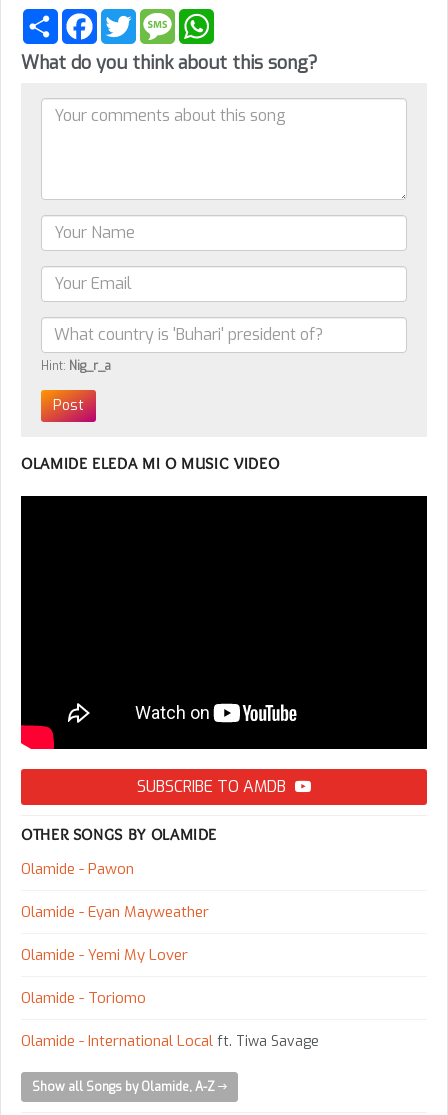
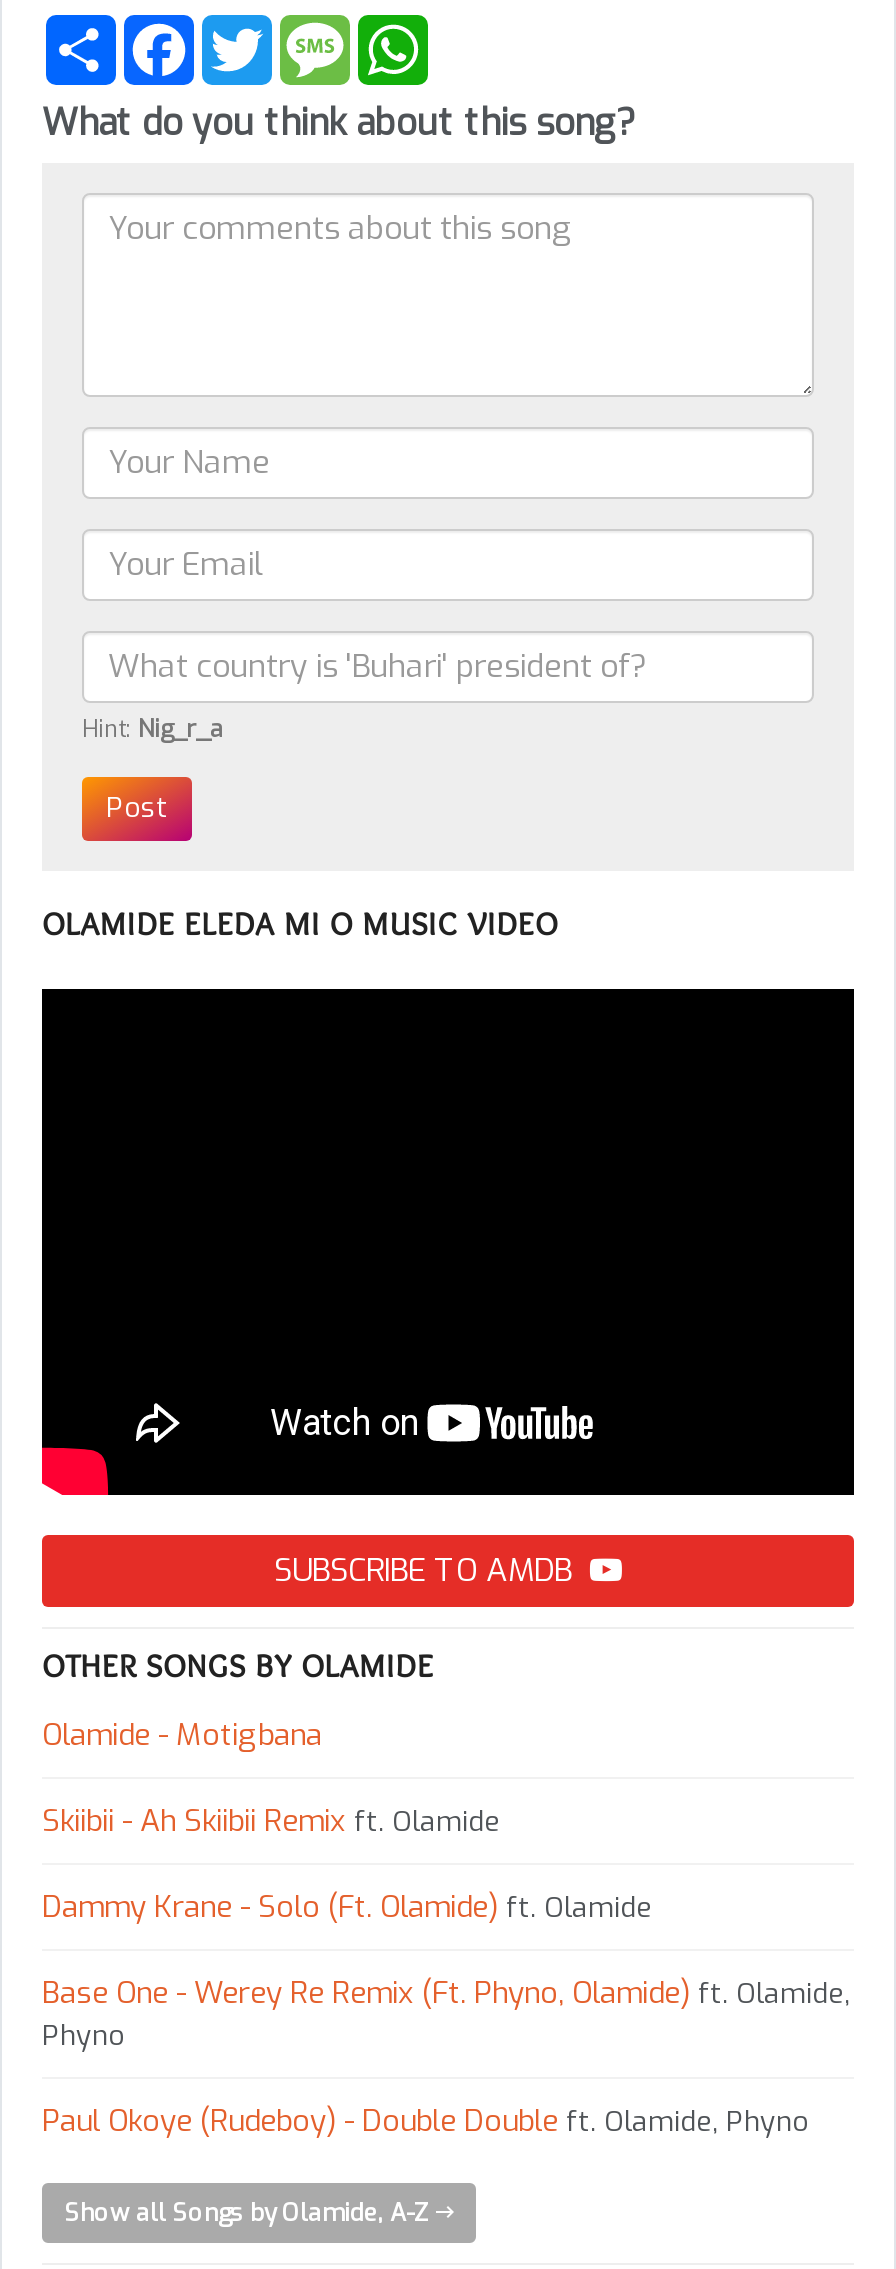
[21,859,134,879] Olamide - Pawon -> [42,1716,322,1756] Olamide - Motigbana
[21,902,209,922] Olamide - Eyan Mayweather -> [42,1802,500,1842] Skiibii - Ah Skiibii Remix ft. Olamide
[21,945,188,965] Olamide - Yemi My Lover -> [42,1888,652,1928] Dammy Krane - Solo (Ft. Olamide) ft. Olamide
[21,988,146,1008] Olamide - Toriomo -> [42,1974,850,2056] Base One - Werey Re Remix (Ft. Phyno, Olamide) ft. Olamide, | Phyno
[21,1031,319,1051] Olamide - International Local ft. Tiwa Savage -> [42,2102,808,2142] Paul Okoye (Rudeboy) - Double Double ft. Olamide, Phyno

